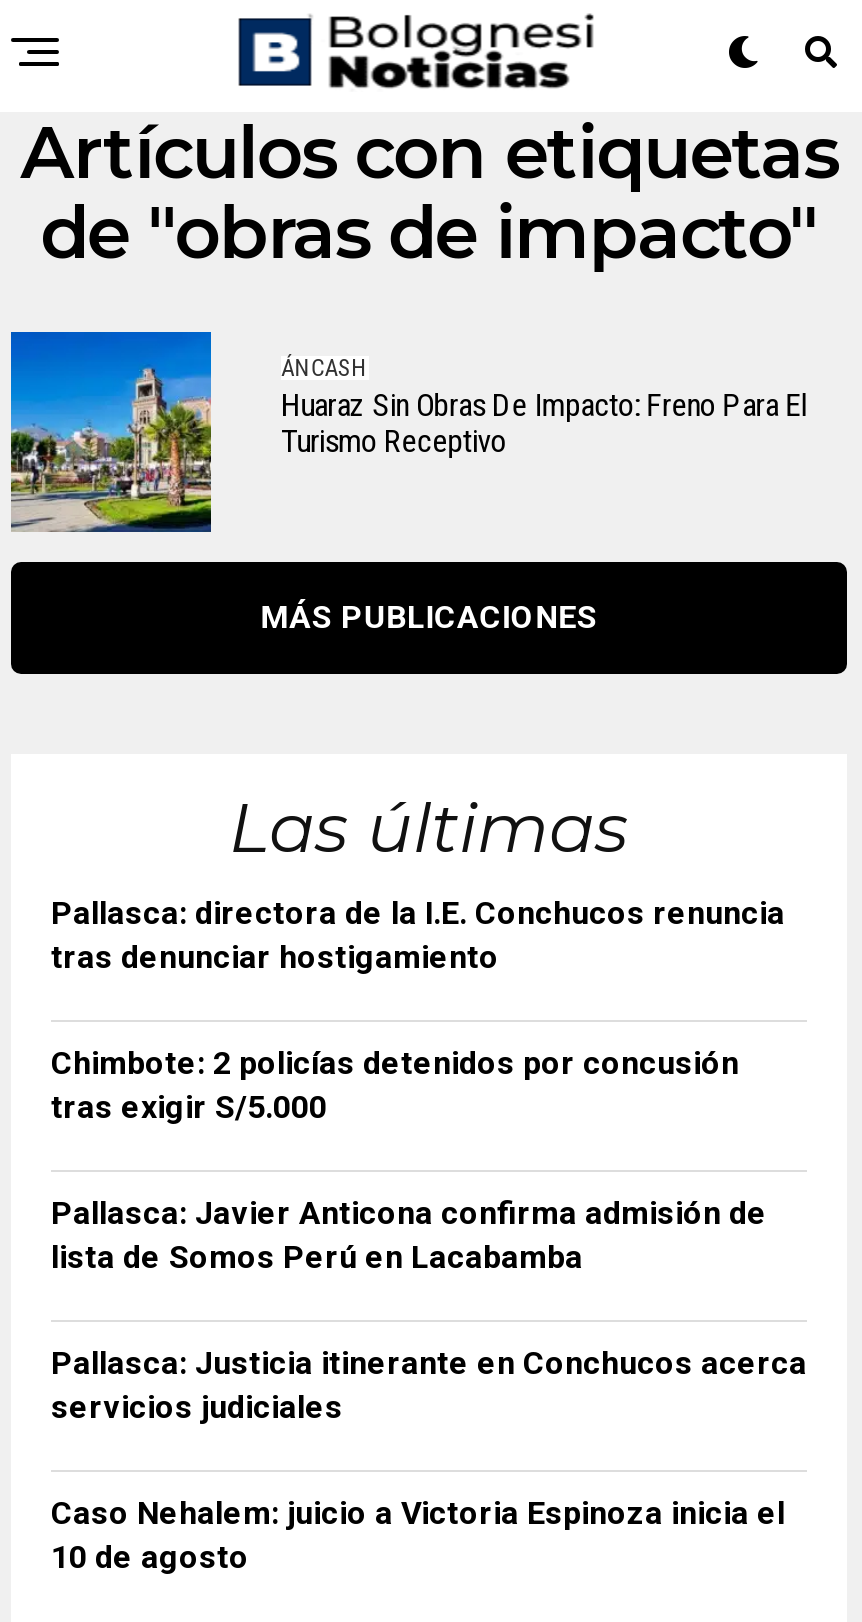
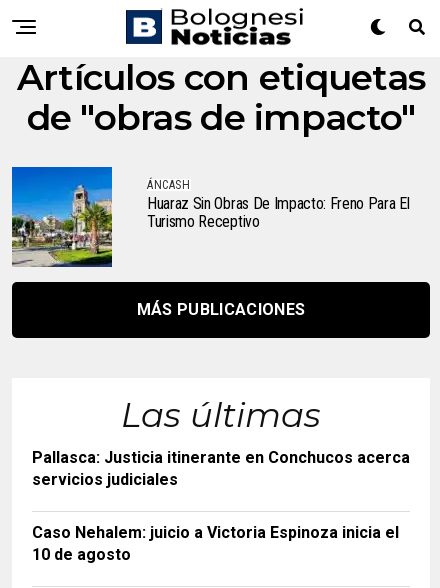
[51,894,785,1276] Pallasca: directora de la I.E. Conchucos renuncia | tras denunciar hostigamiento | Chimbote: 2 policías detenidos por concusión | tras exigir S/5.000 | Pallasca: Javier Anticona confirma admisión de | lista de Somos Perú en Lacabamba -> none

